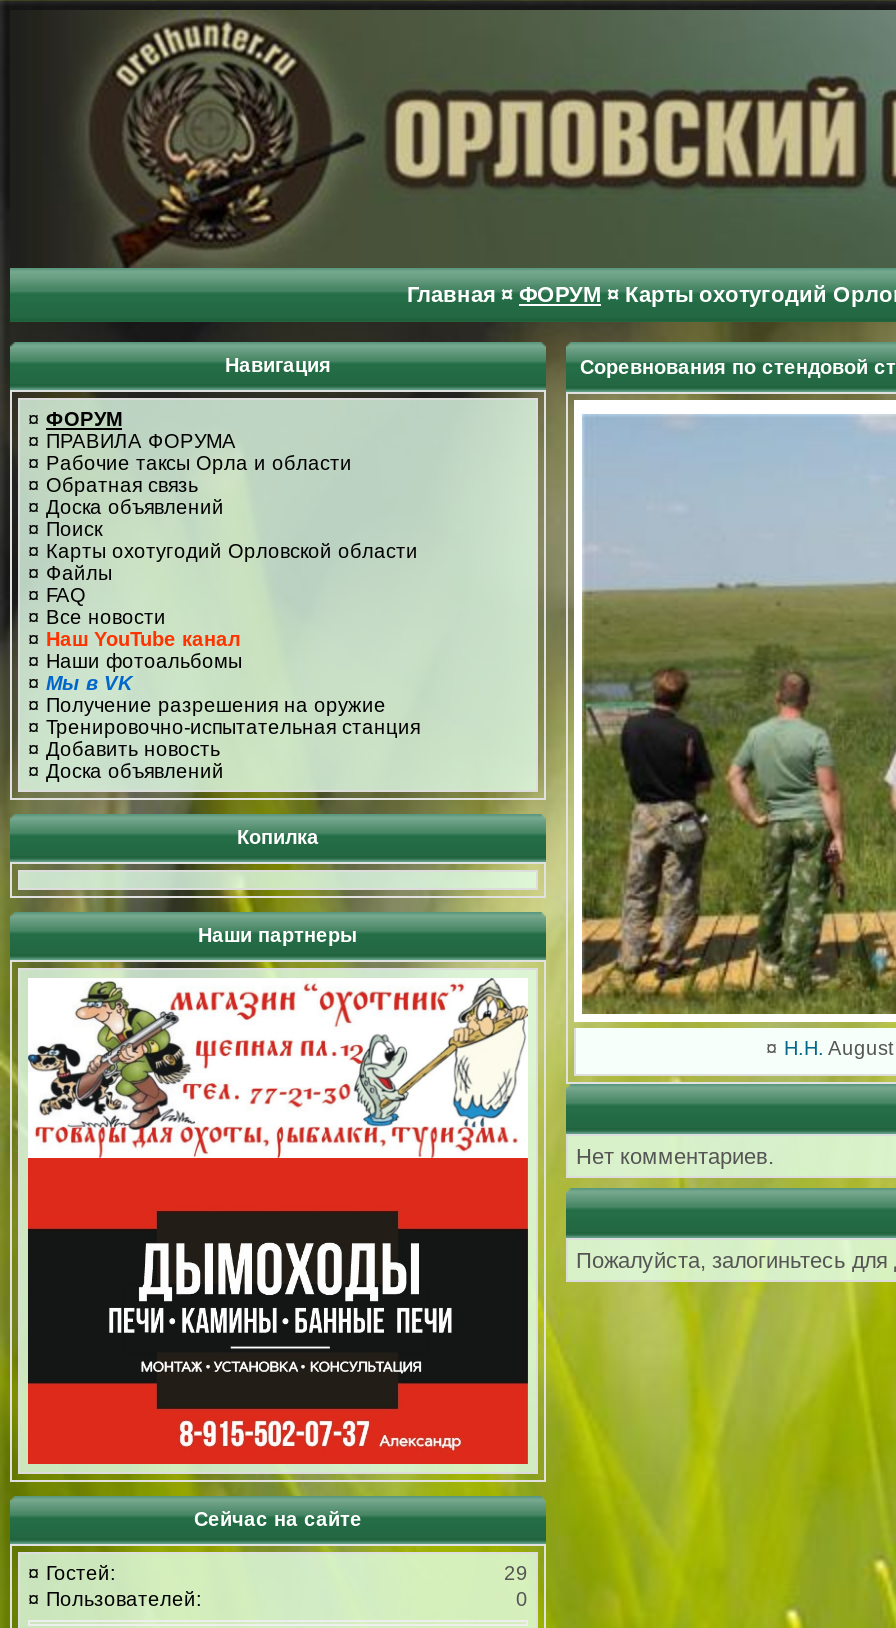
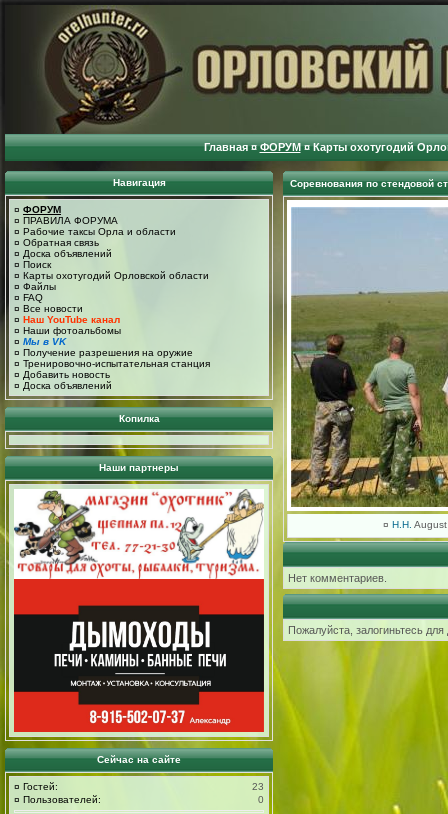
[504,1562,528,1584] 29 -> [252,781,264,792] 23

